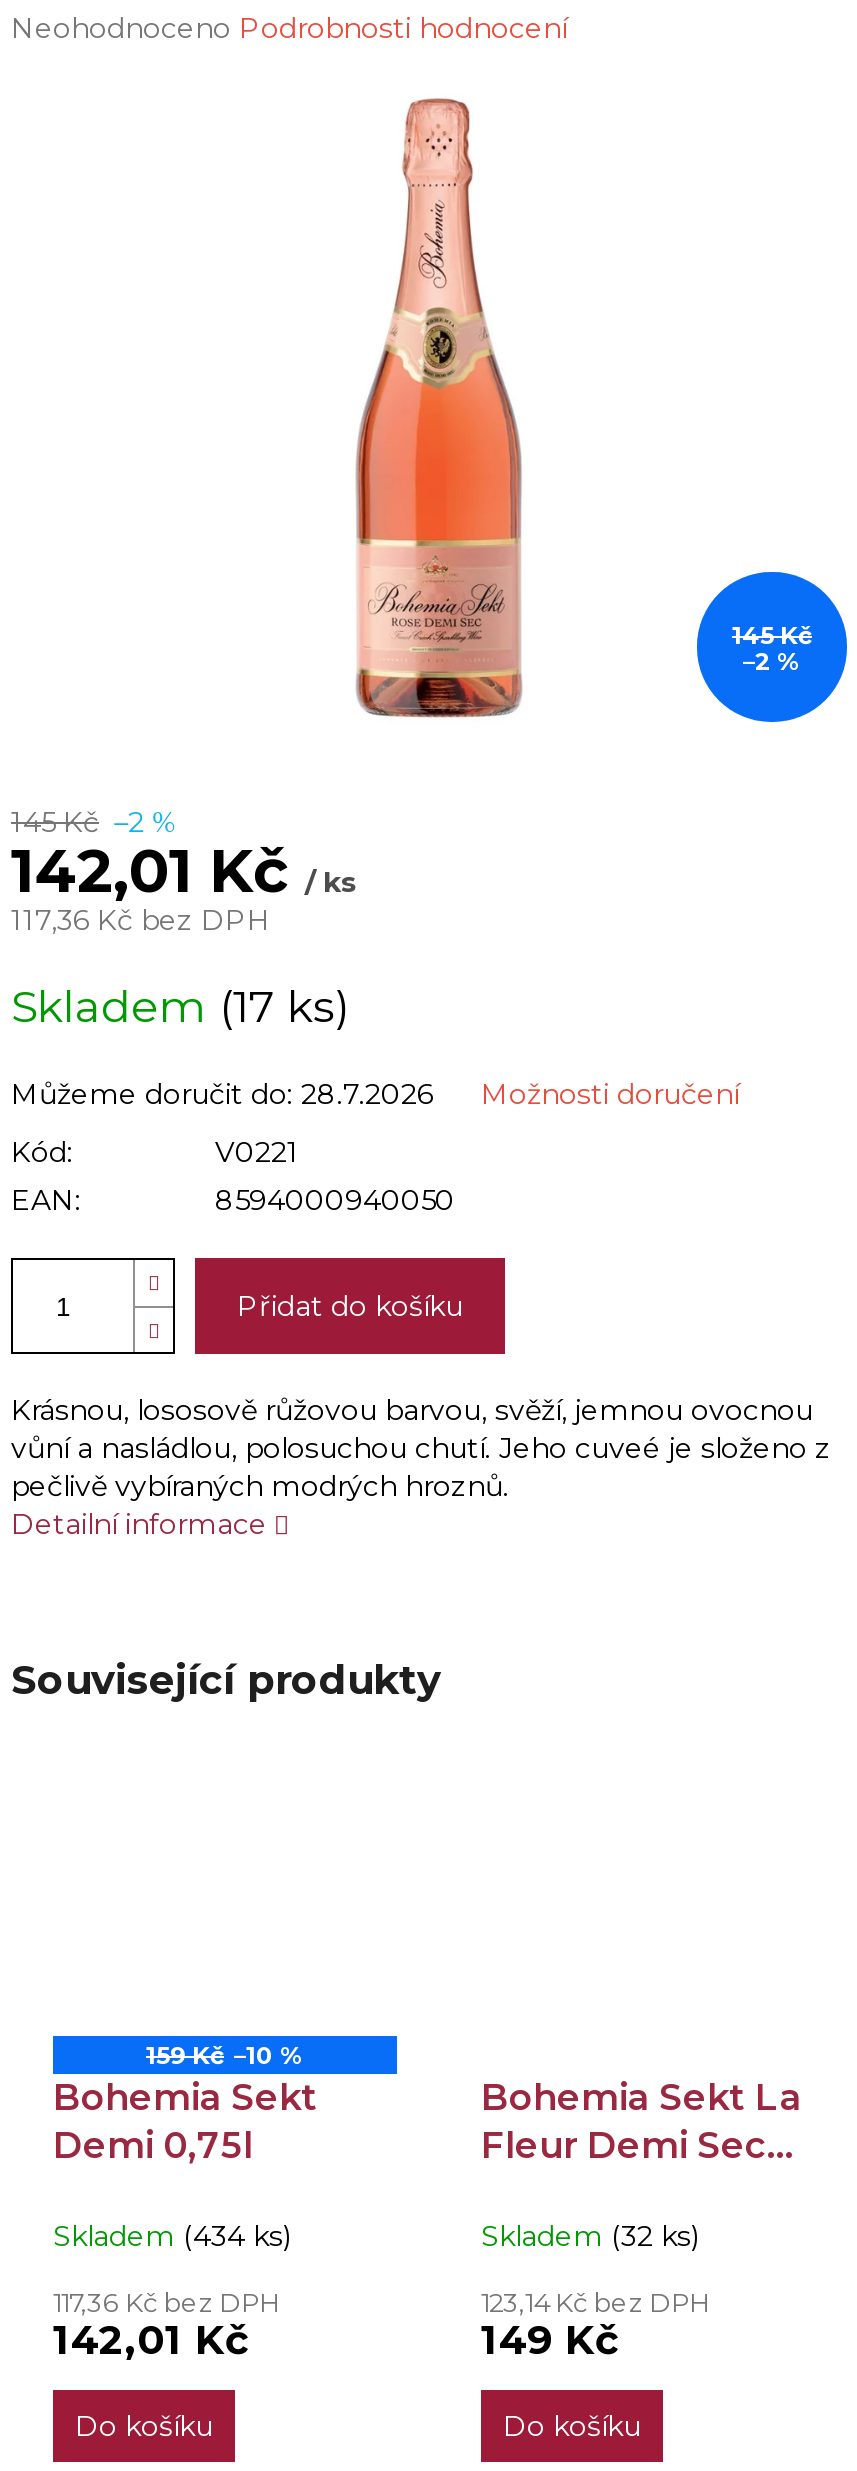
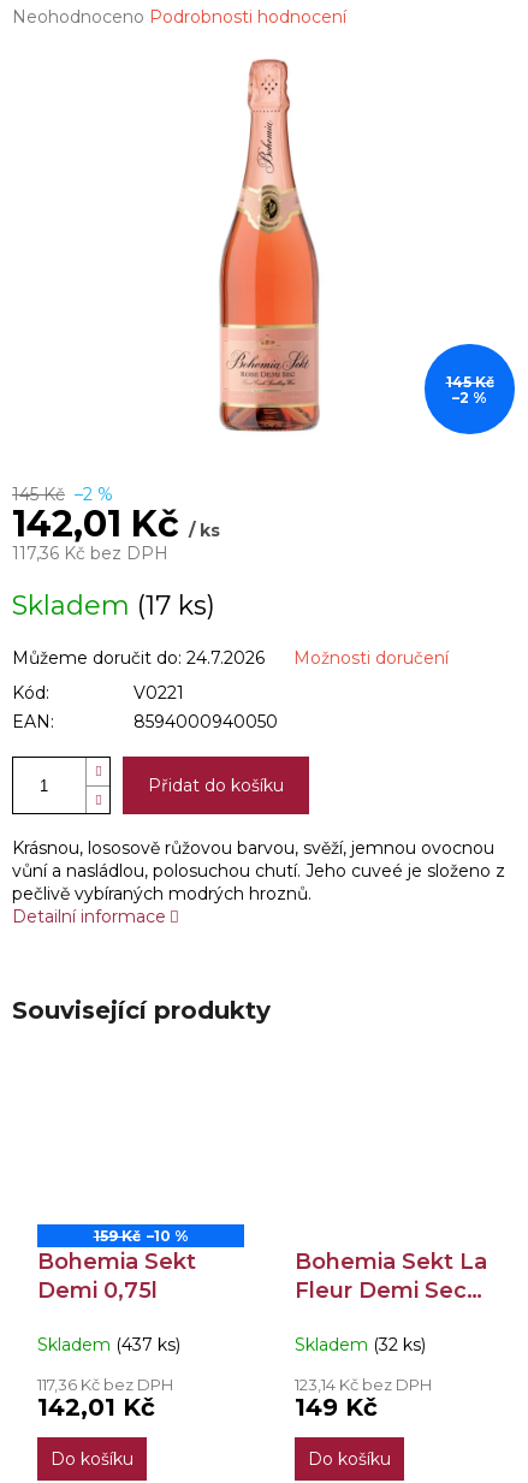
[11,1077,433,1113] Můžeme doručit do: 28.7.2026 -> [12,648,265,669] Můžeme doručit do: 24.7.2026
[53,2218,291,2254] Skladem (434 ks) -> [37,1334,180,1355] Skladem (437 ks)

